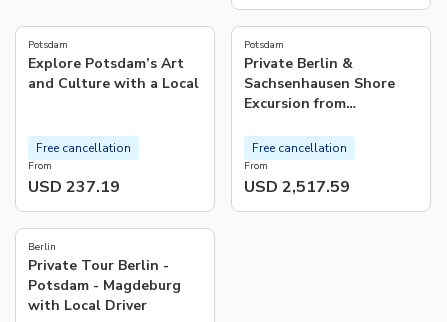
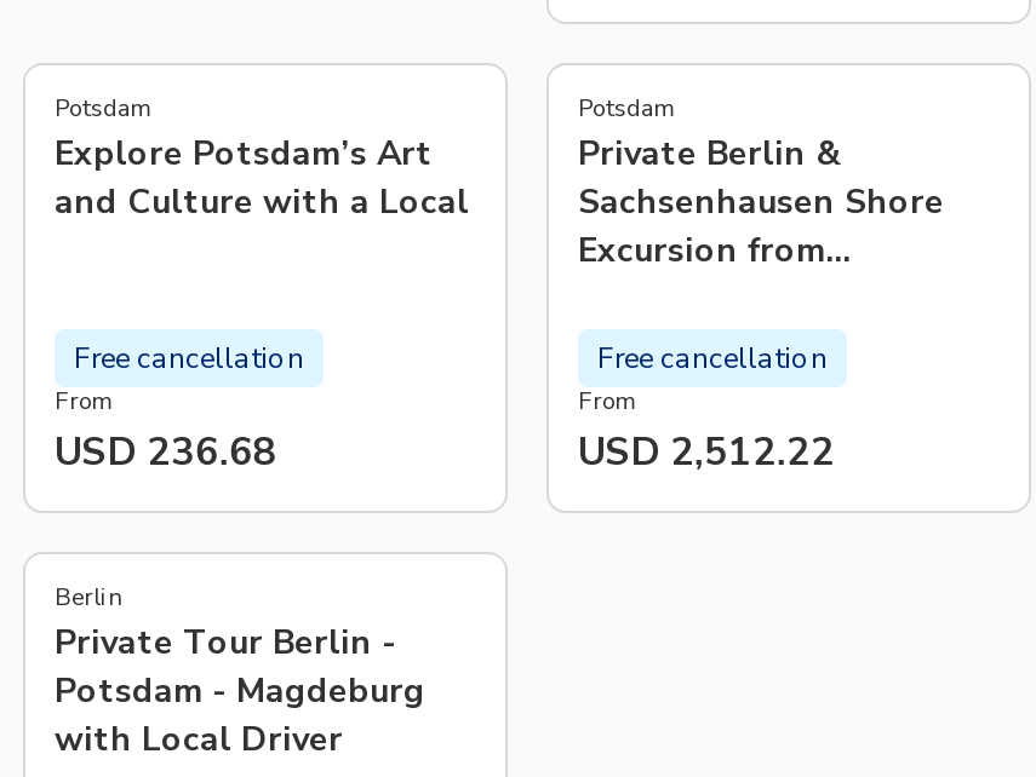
[28,176,120,198] USD 237.19 -> [55,427,277,480] USD 236.68
[244,176,350,198] USD 2,517.59 -> [578,427,834,480] USD 2,512.22

